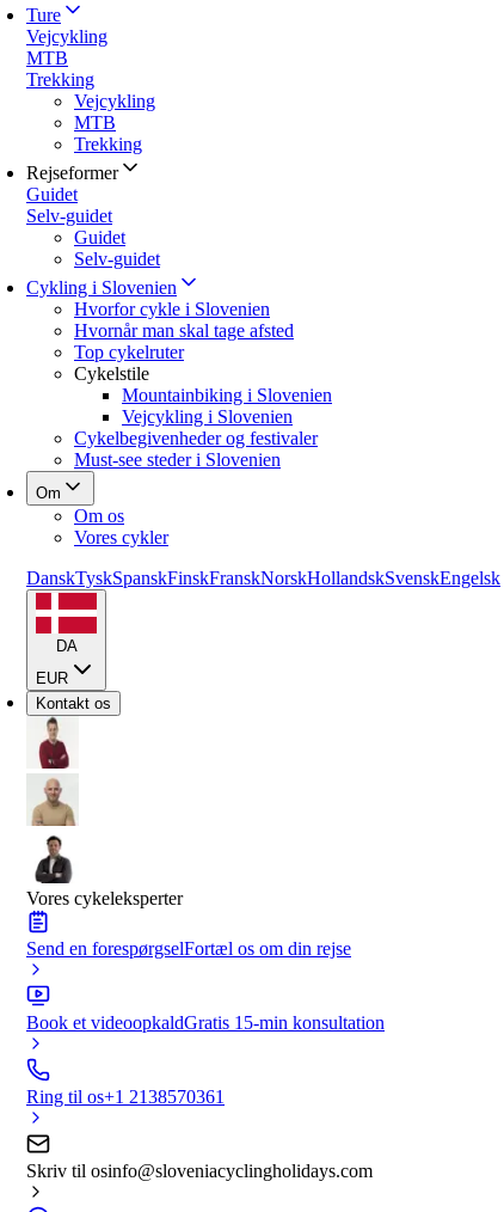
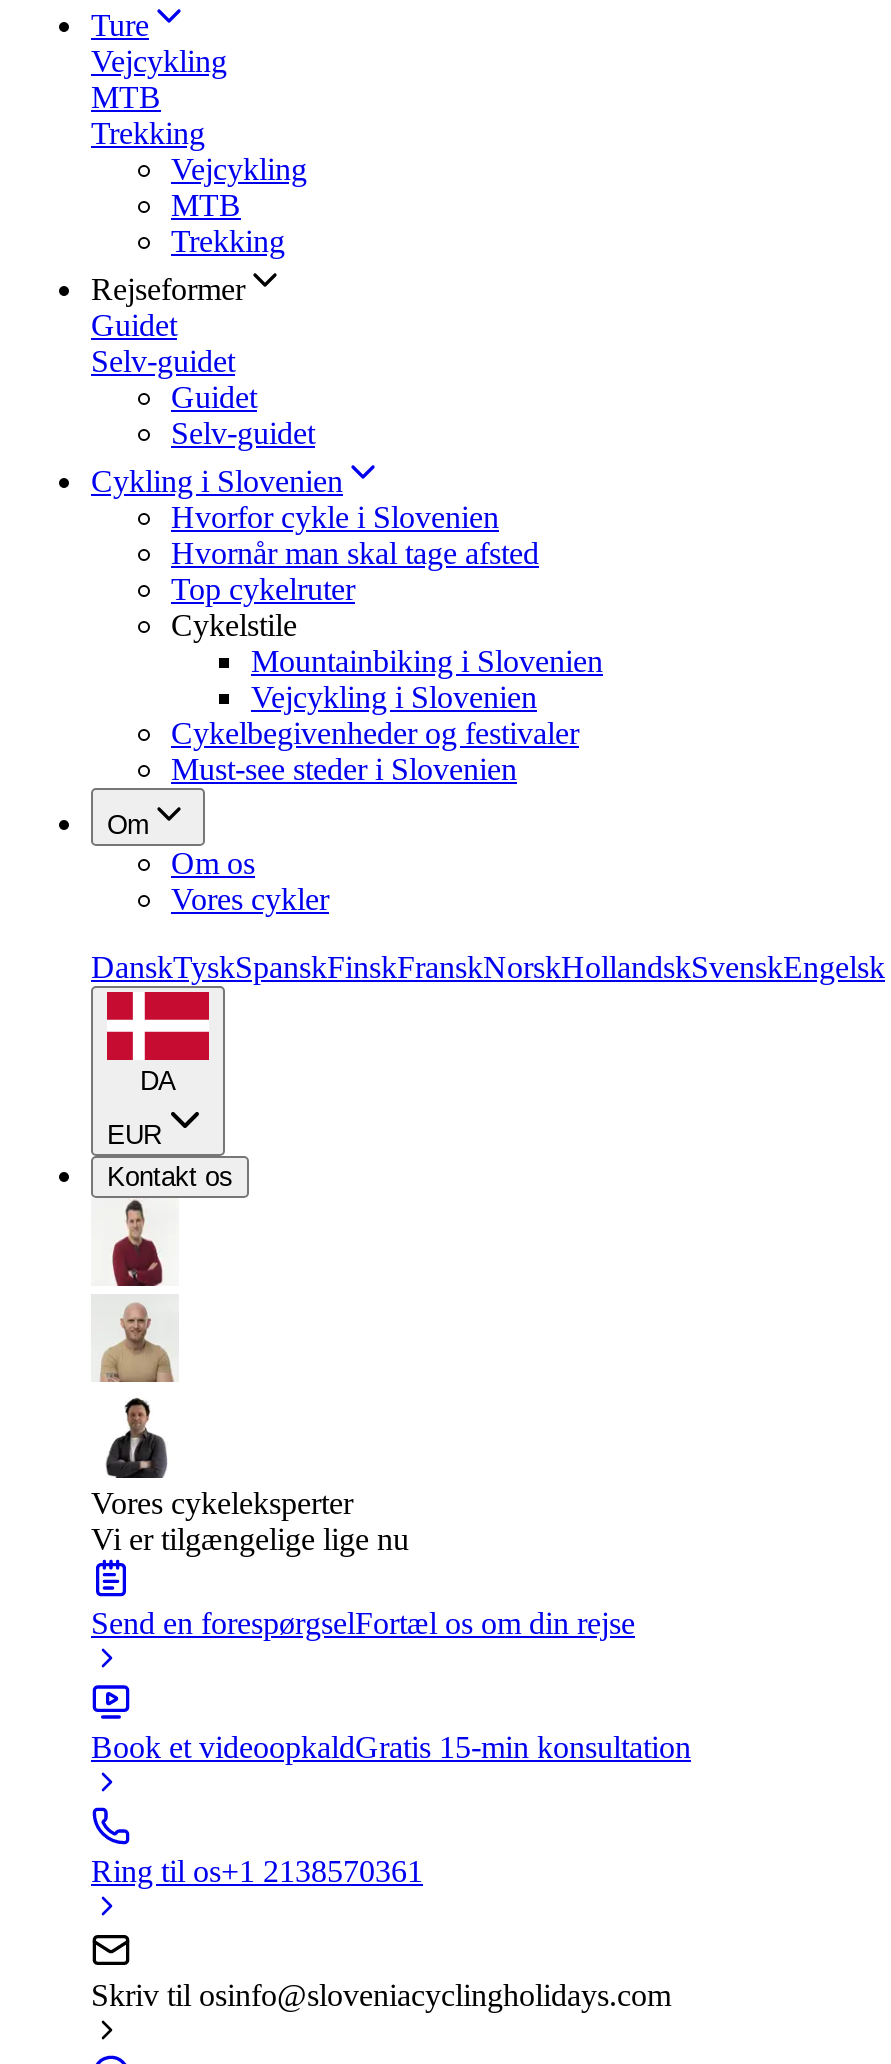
none -> [91,1522,409,1556] Vi er tilgængelige lige nu

